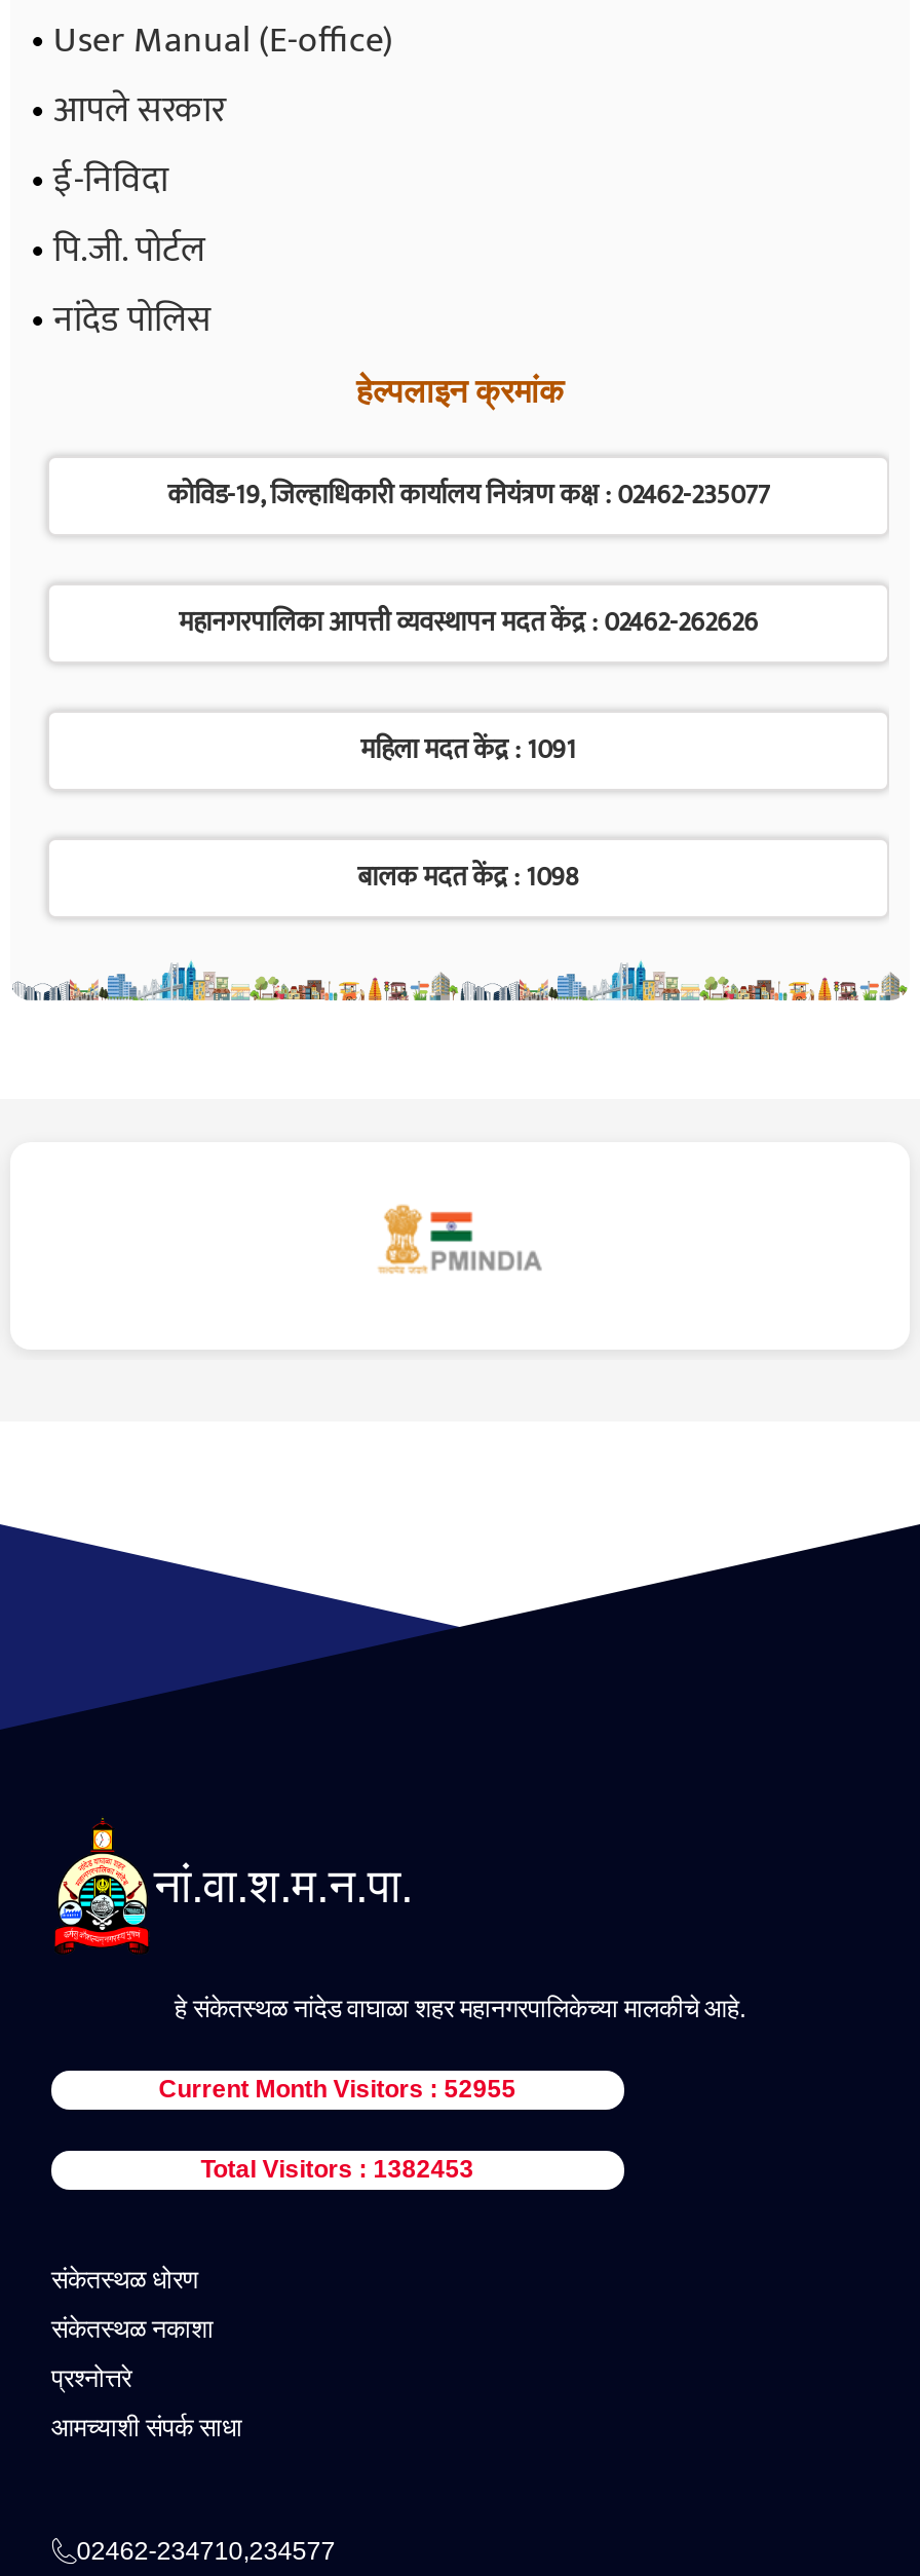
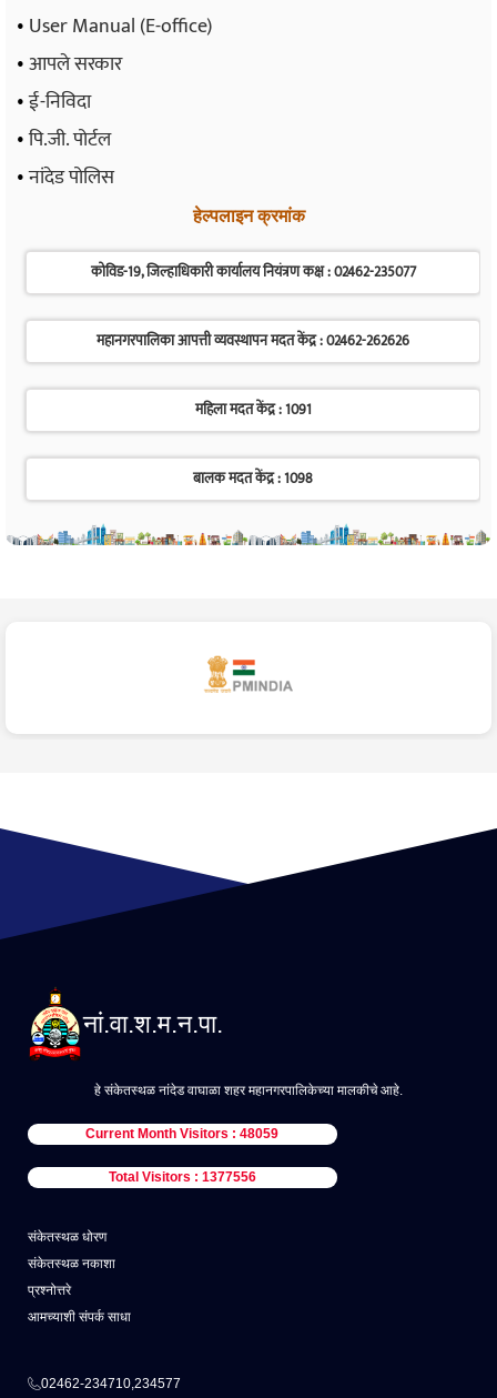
[159,2075,516,2103] Current Month Visitors : 52955 -> [86,1126,279,1141] Current Month Visitors : 48059
[201,2155,474,2183] Total Visitors : 1382453 -> [108,1169,256,1185] Total Visitors : 1377556

